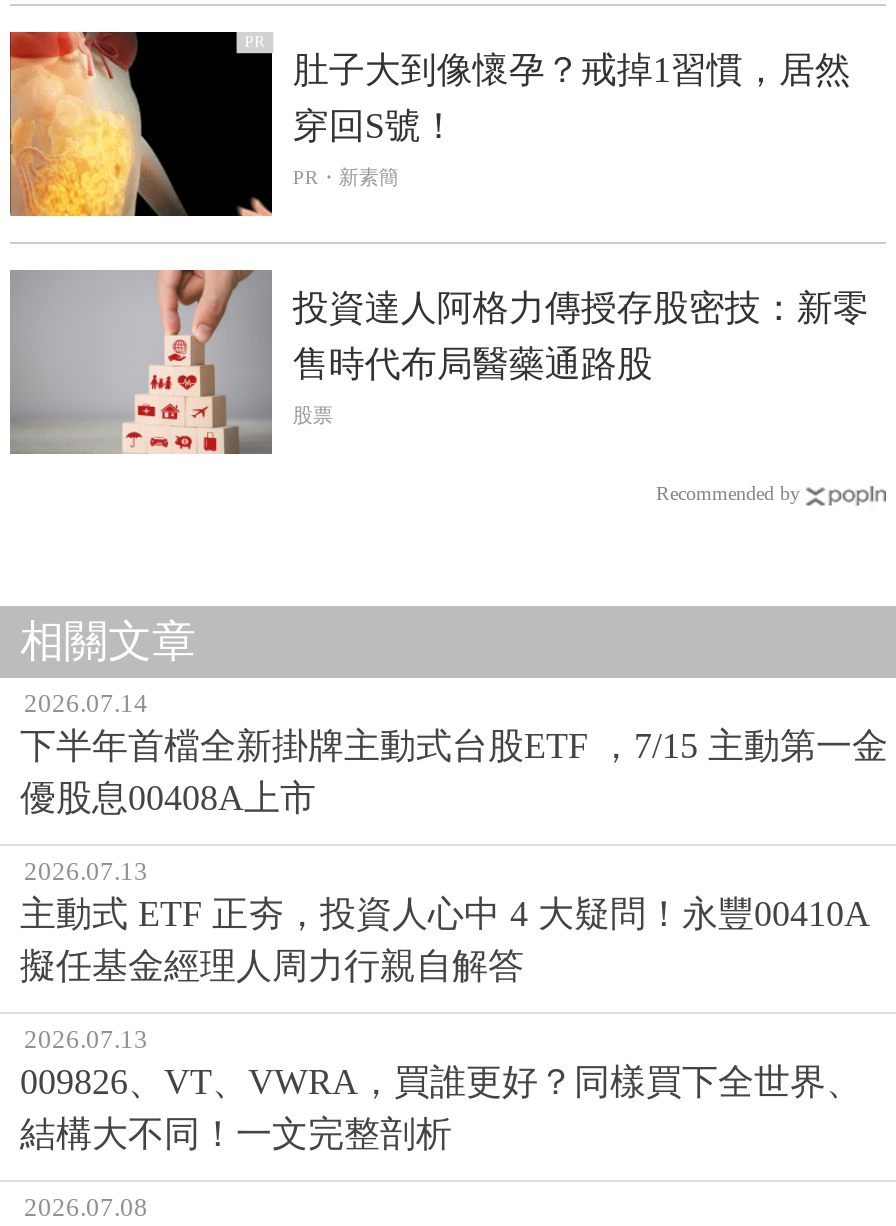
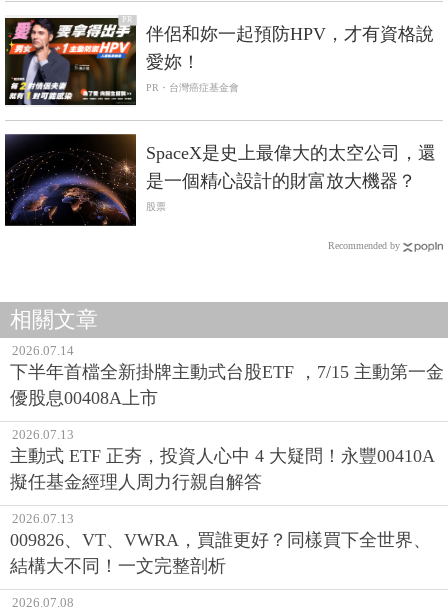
[8,30,851,218] [image] | 肚子大到像懷孕？戒掉1習慣，居然 | 穿回S號！ -> [4,15,434,107] [image] | 伴侶和妳一起預防HPV，才有資格說 | 愛妳！
[293,166,399,188] PR・新素簡 -> [146,82,239,93] PR・台灣癌症基金會
[12,268,869,454] [image] | 投資達人阿格力傳授存股密技：新零 | 售時代布局醫藥通路股 -> [5,133,436,227] [image] | SpaceX是史上最偉大的太空公司，還 | 是一個精心設計的財富放大機器？

